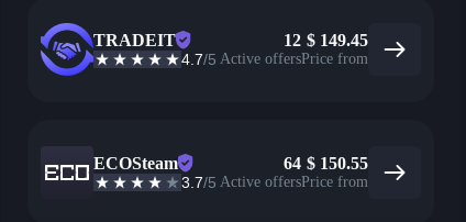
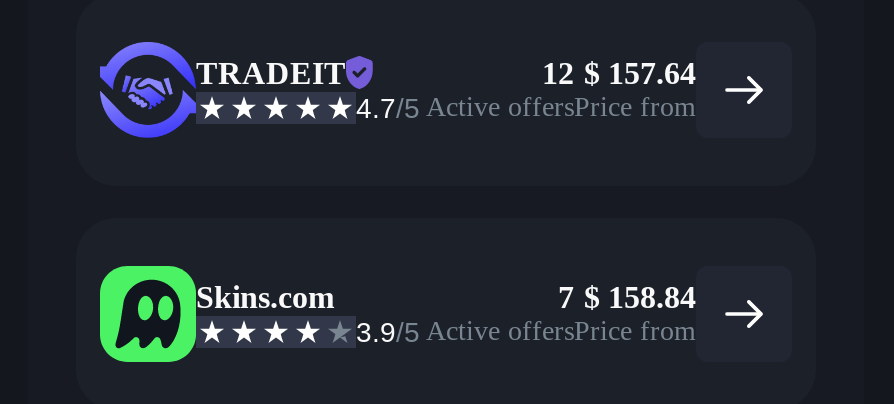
[284,31,368,50] 12 $149.45 -> [542,56,696,90] 12 $157.64
[41,146,217,199] [image] | ECOSteam | 3.7/5 -> [98,264,420,364] [image] | Skins.com | 3.9/5
[284,154,301,173] 64 -> [558,280,574,314] 7
[307,154,368,173] $150.55 -> [584,280,696,314] $158.84

